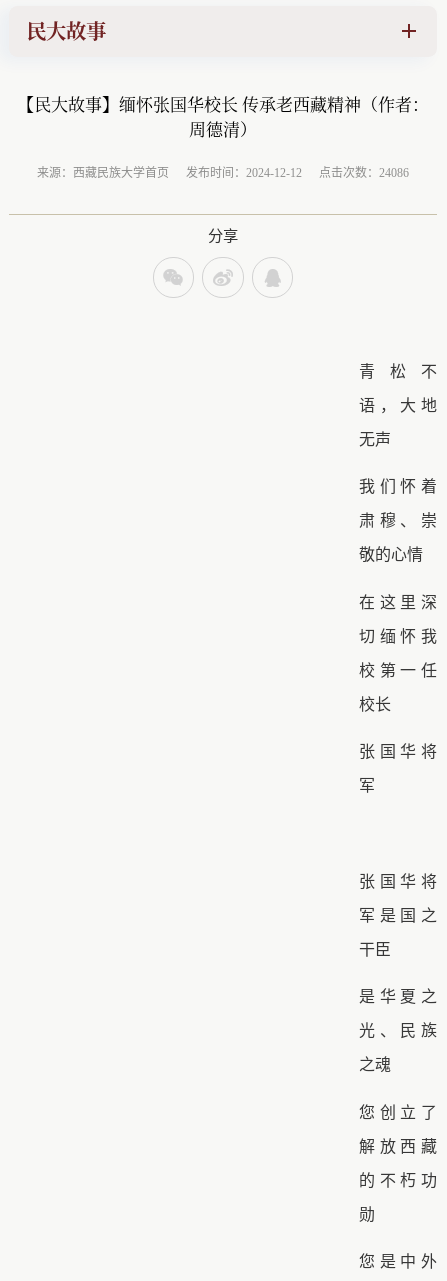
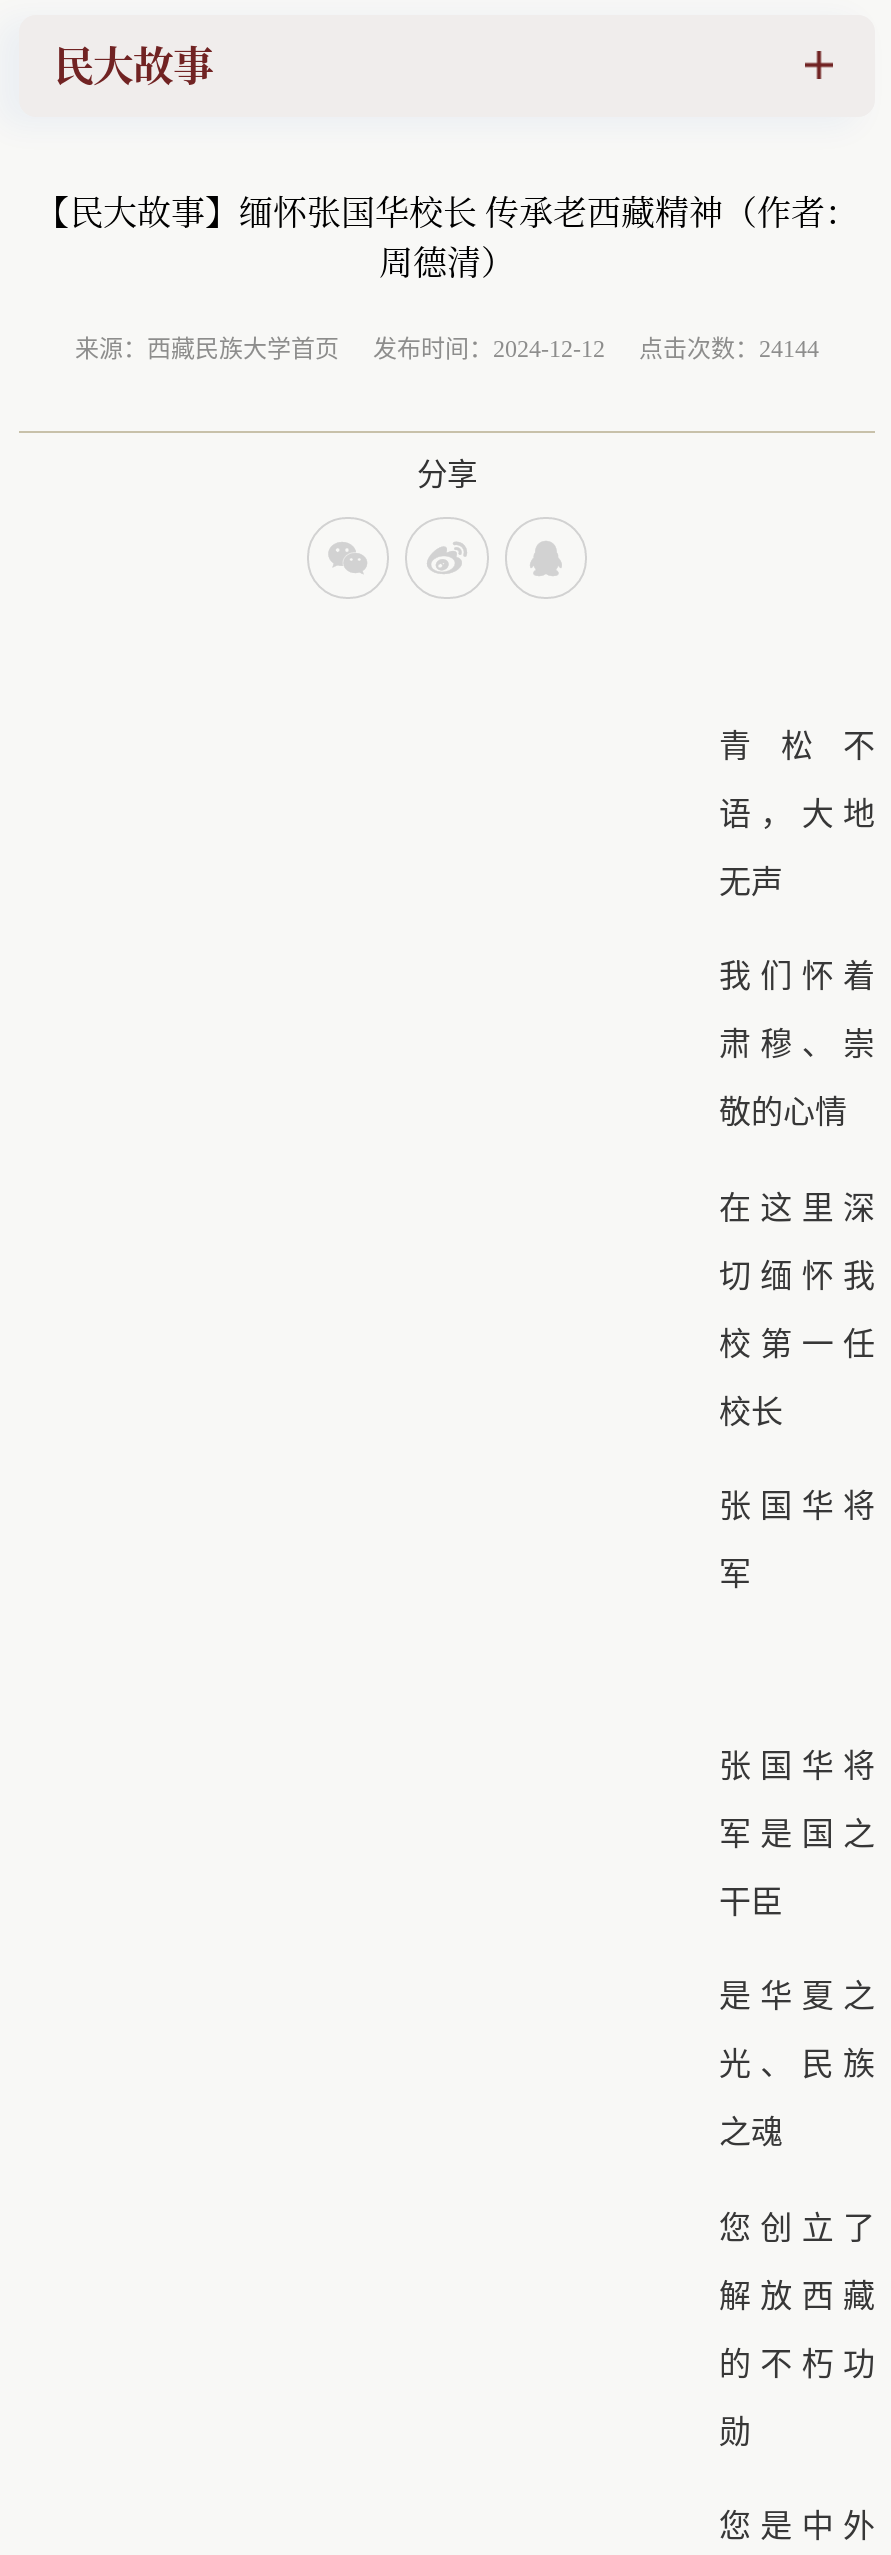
[37,166,409,180] 来源：西藏民族大学首页 发布时间：2024-12-12 点击次数：24086 -> [75,336,819,364] 来源：西藏民族大学首页 发布时间：2024-12-12 点击次数：24144

